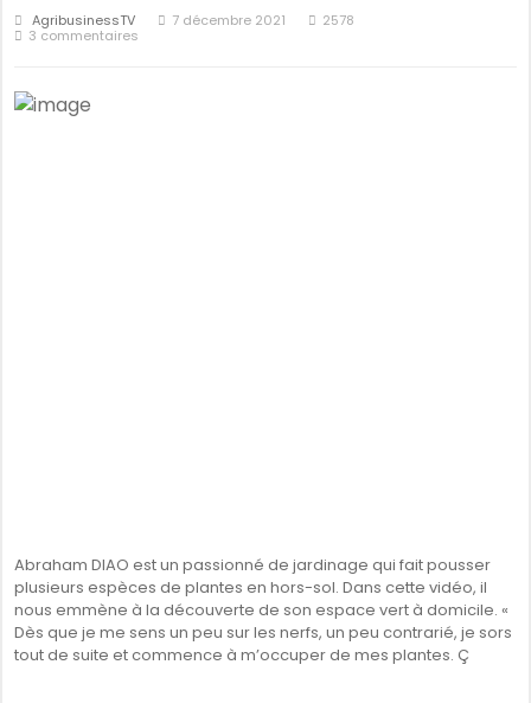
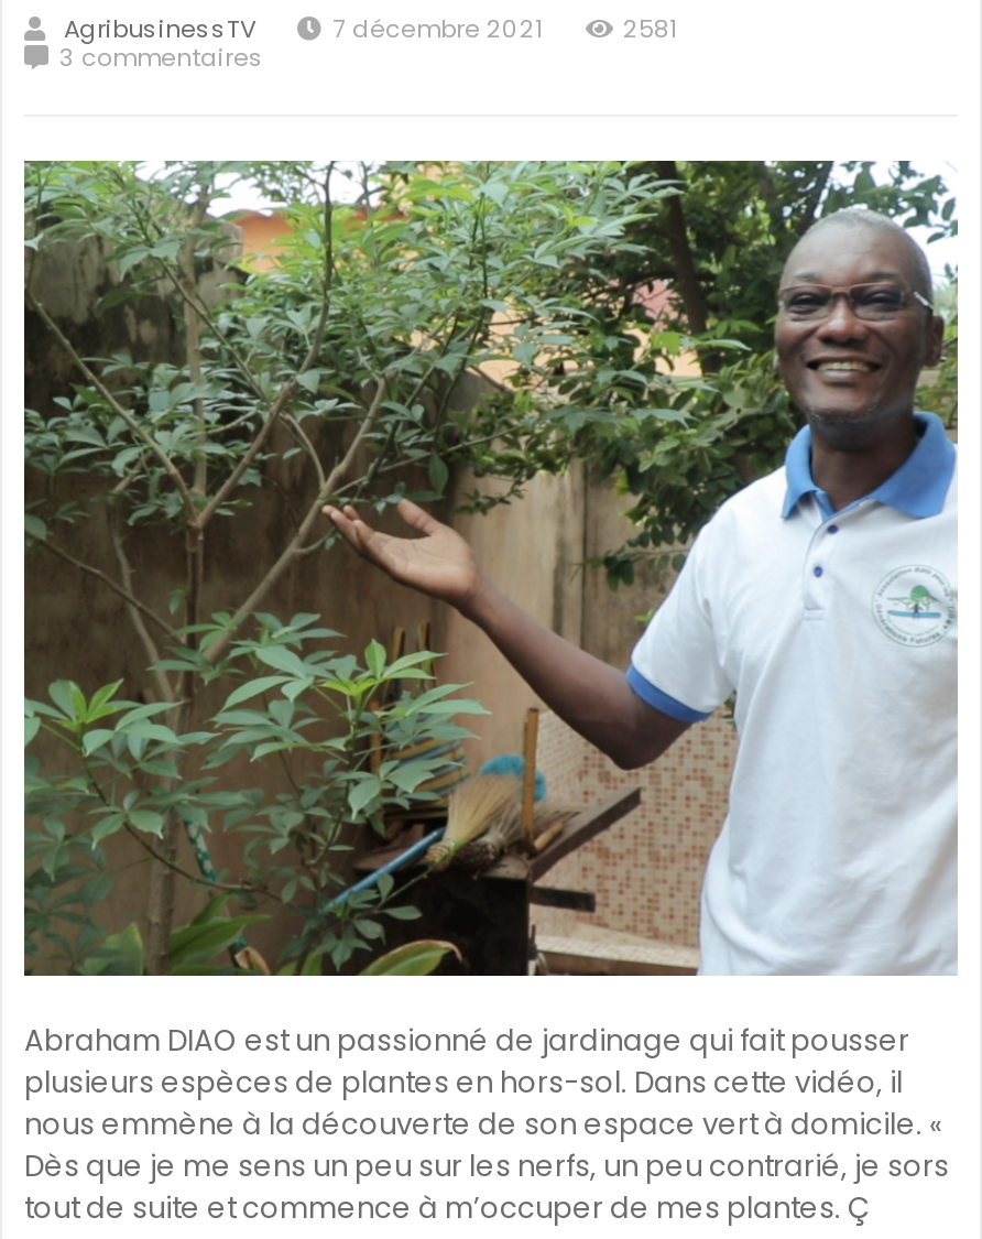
[322,11,354,30] 2578 -> [623,12,678,47] 2581
none -> [22,157,960,979] [image]

